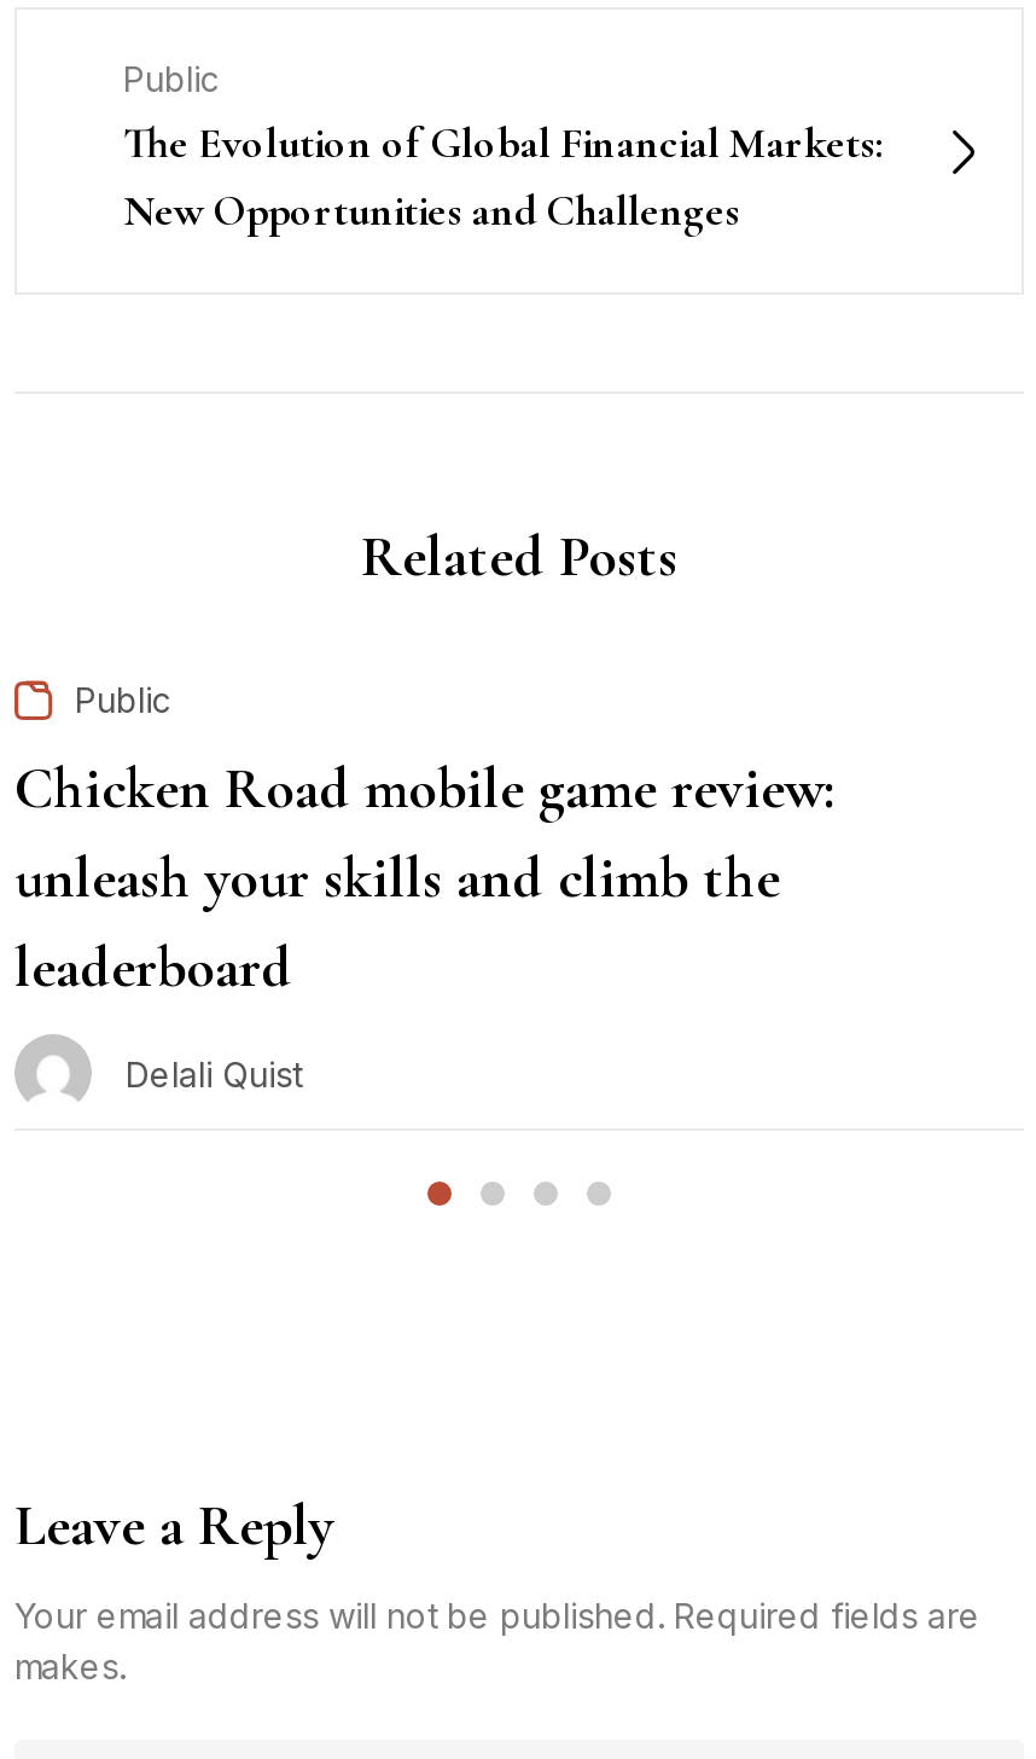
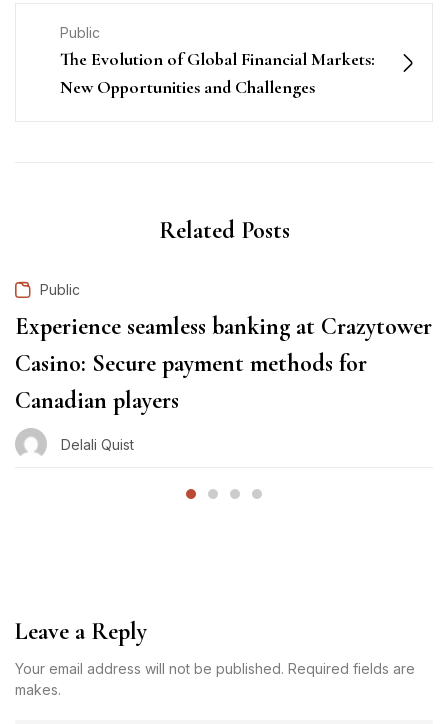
[14,754,836,1003] Chicken Road mobile game review: | unleash your skills and climb the | leaderboard -> [15,312,432,415] Experience seamless banking at Crazytower | Casino: Secure payment methods for | Canadian players

